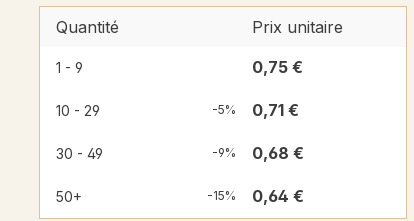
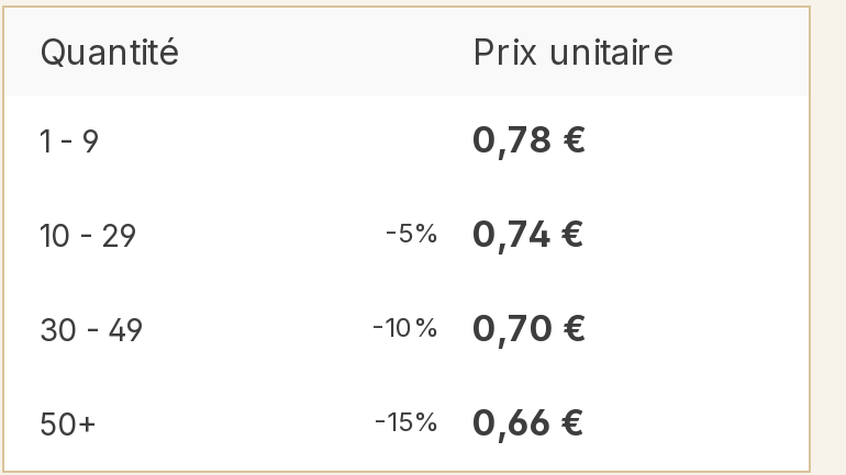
[252,57,303,77] 0,75 € -> [472,117,587,161] 0,78 €
[212,100,299,120] -5% 0,71 € -> [385,211,585,255] -5% 0,74 €
[212,145,236,160] -9% -> [371,310,437,343] -10%
[252,143,304,163] 0,68 € -> [472,305,587,349] 0,70 €
[207,186,304,206] -15% 0,64 € -> [374,400,585,444] -15% 0,66 €

